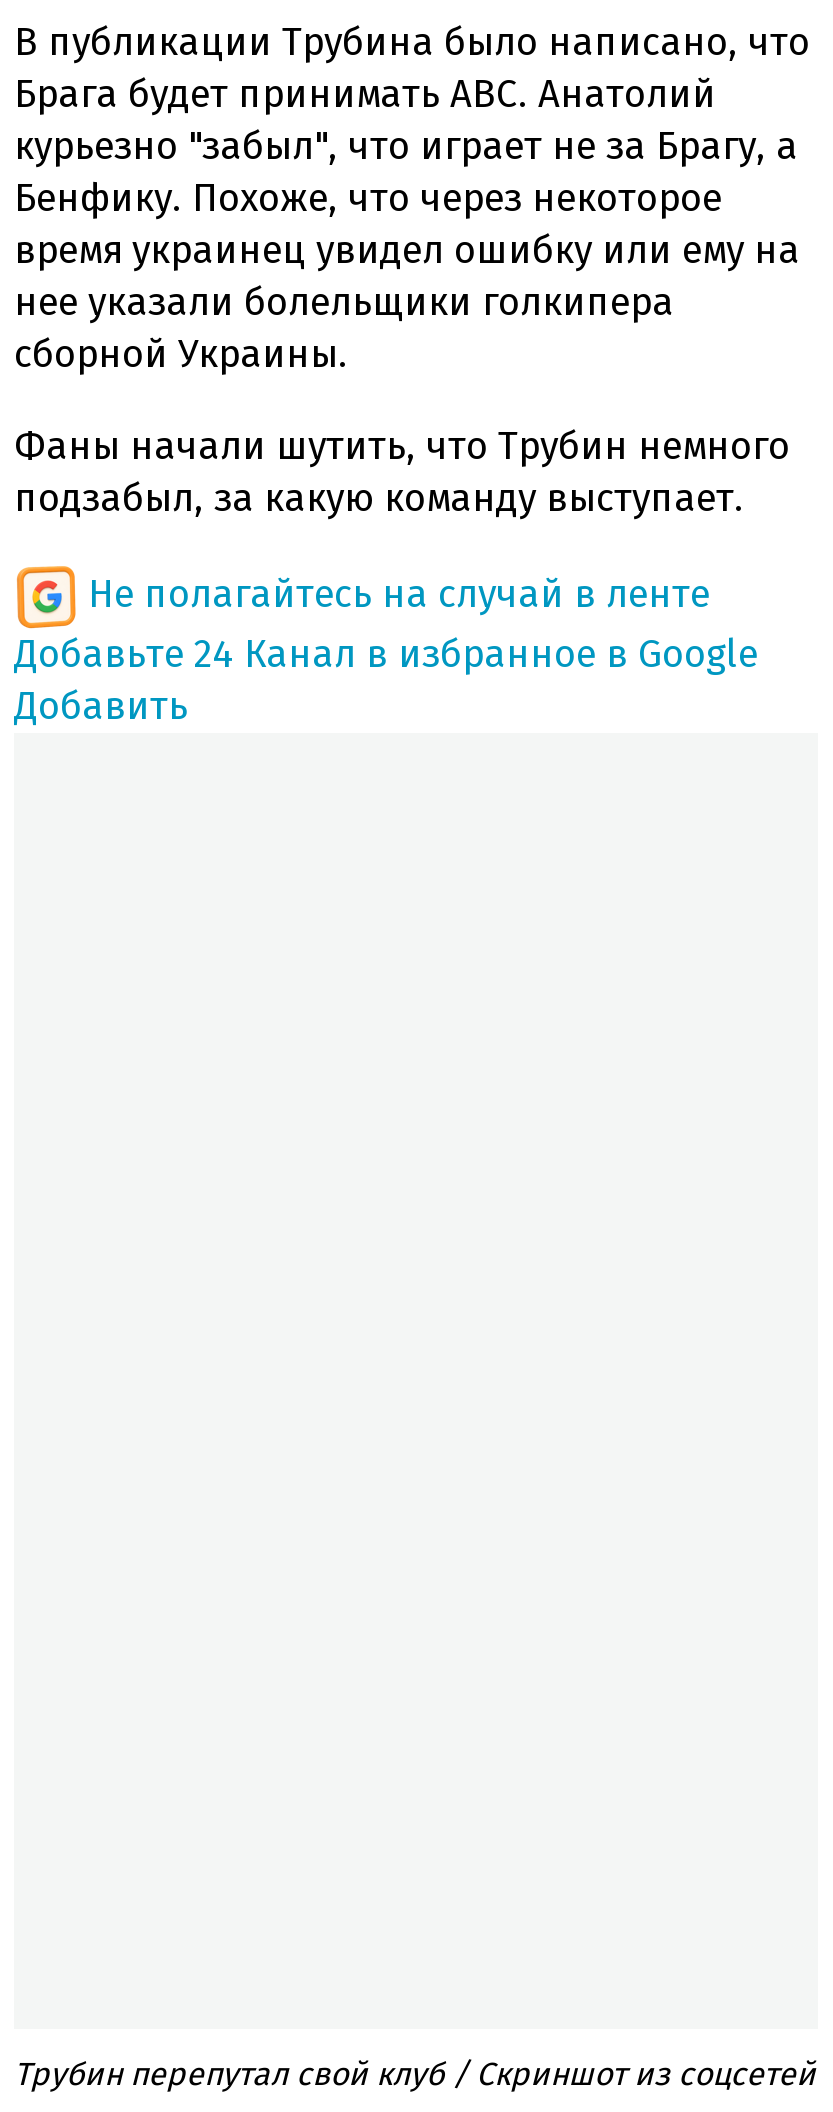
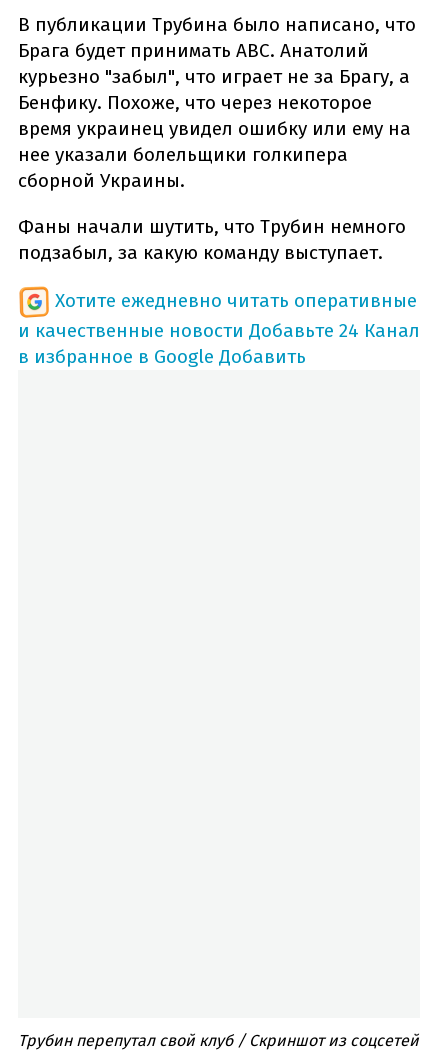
[14,570,758,728] Не полагайтесь на случай в ленте | Добавьте 24 Канал в избранное в Google | Добавить -> [18,289,420,368] Хотите ежедневно читать оперативные | и качественные новости Добавьте 24 Канал | в избранное в Google Добавить

